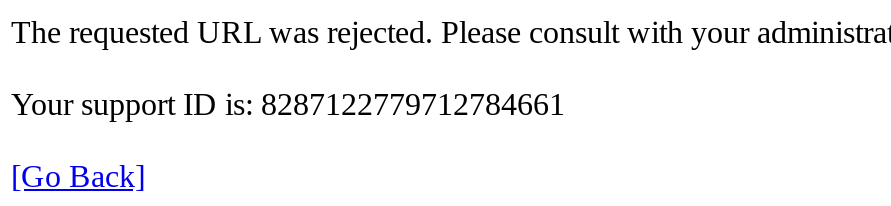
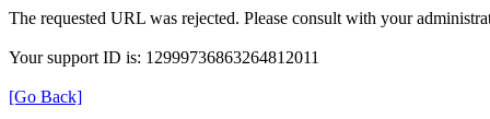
[11,87,565,121] Your support ID is: 8287122779712784661 -> [9,48,319,67] Your support ID is: 12999736863264812011

